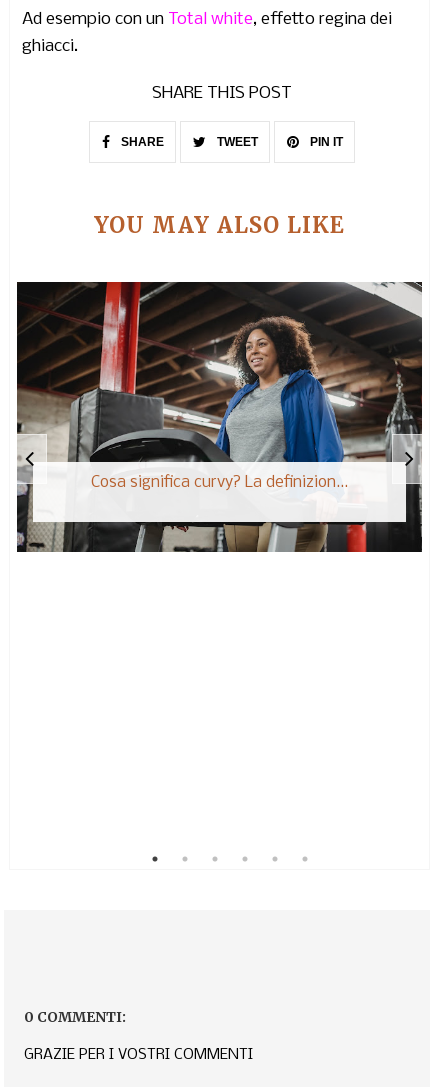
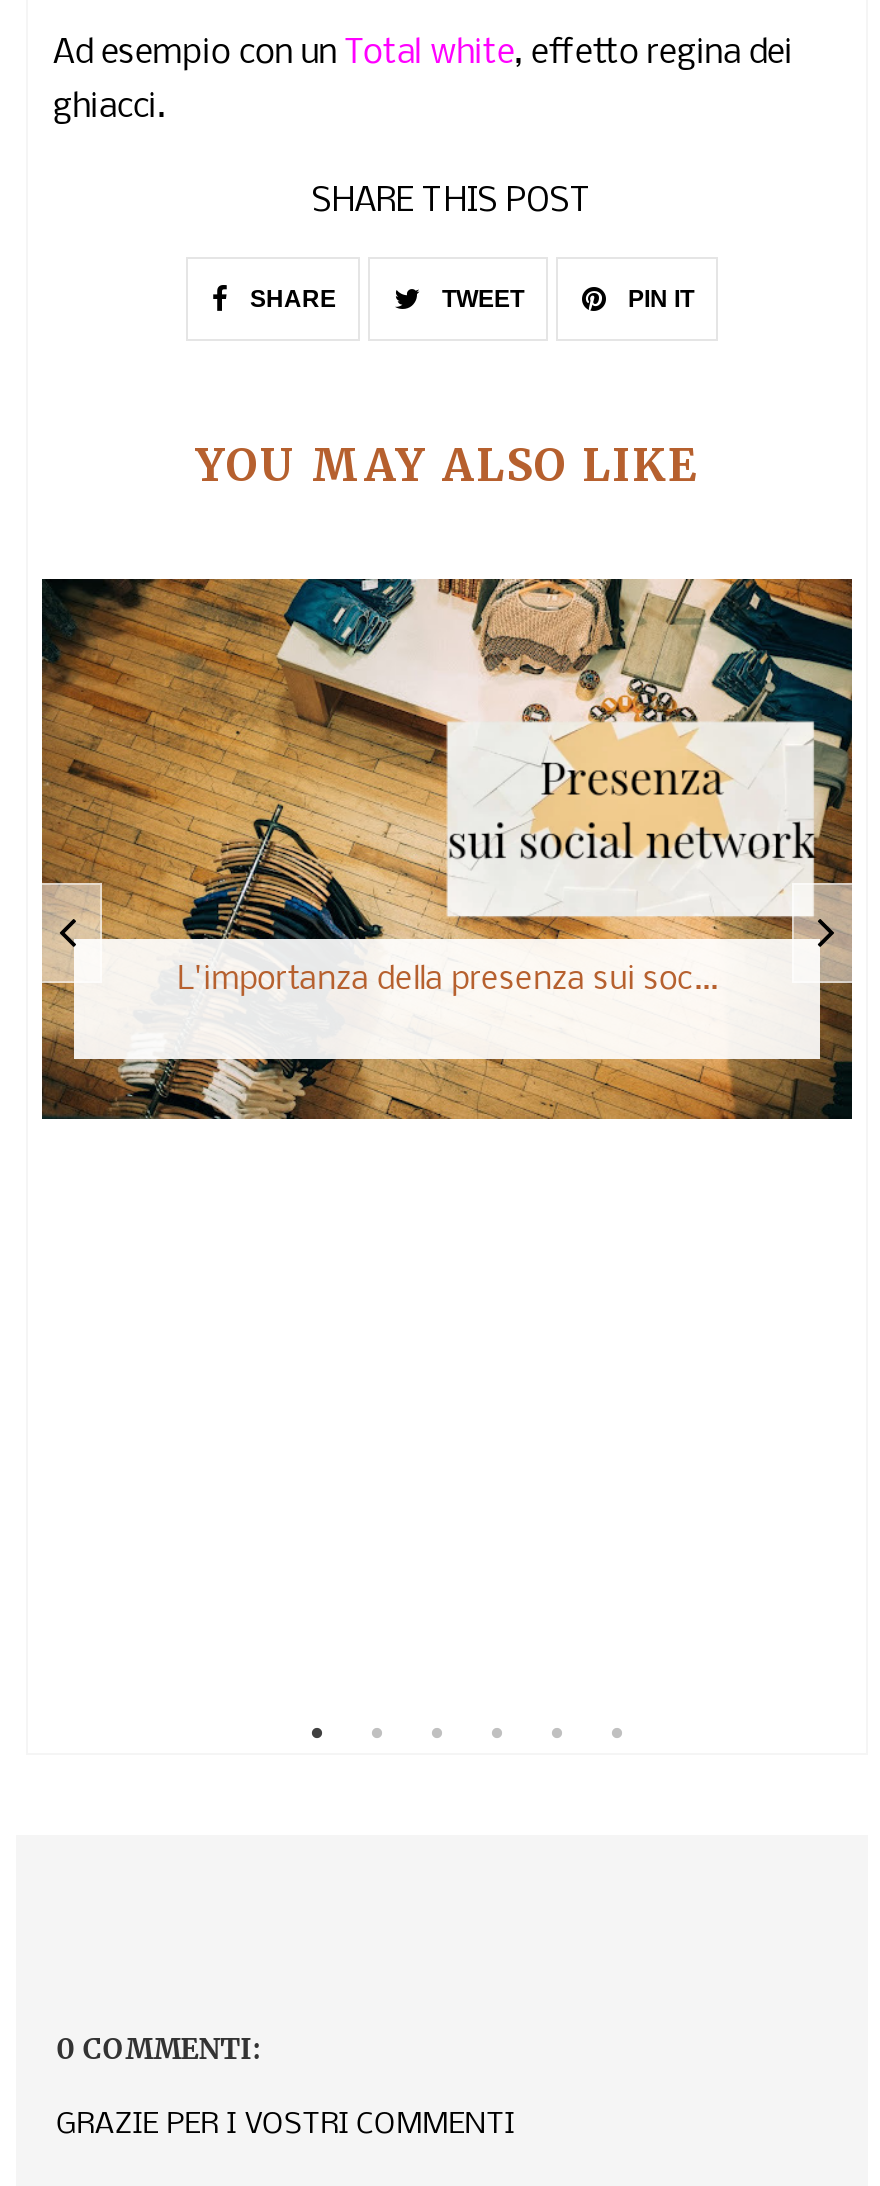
[16,281,423,553] [image] | Cosa significa curvy? La definizion... -> [40,577,854,1121] [image] | L'importanza della presenza sui soc...

